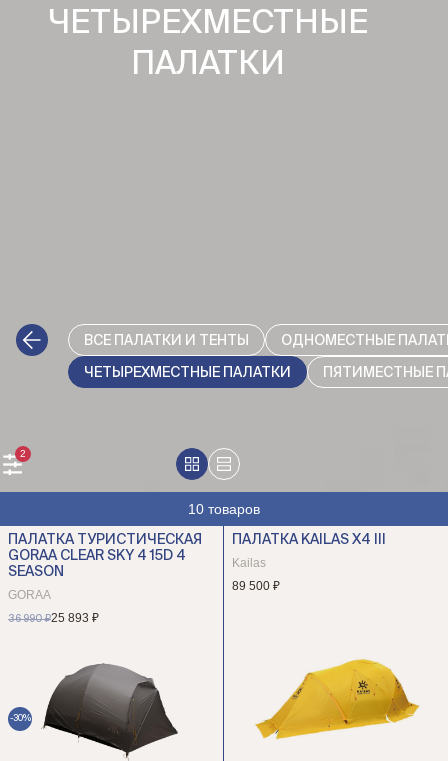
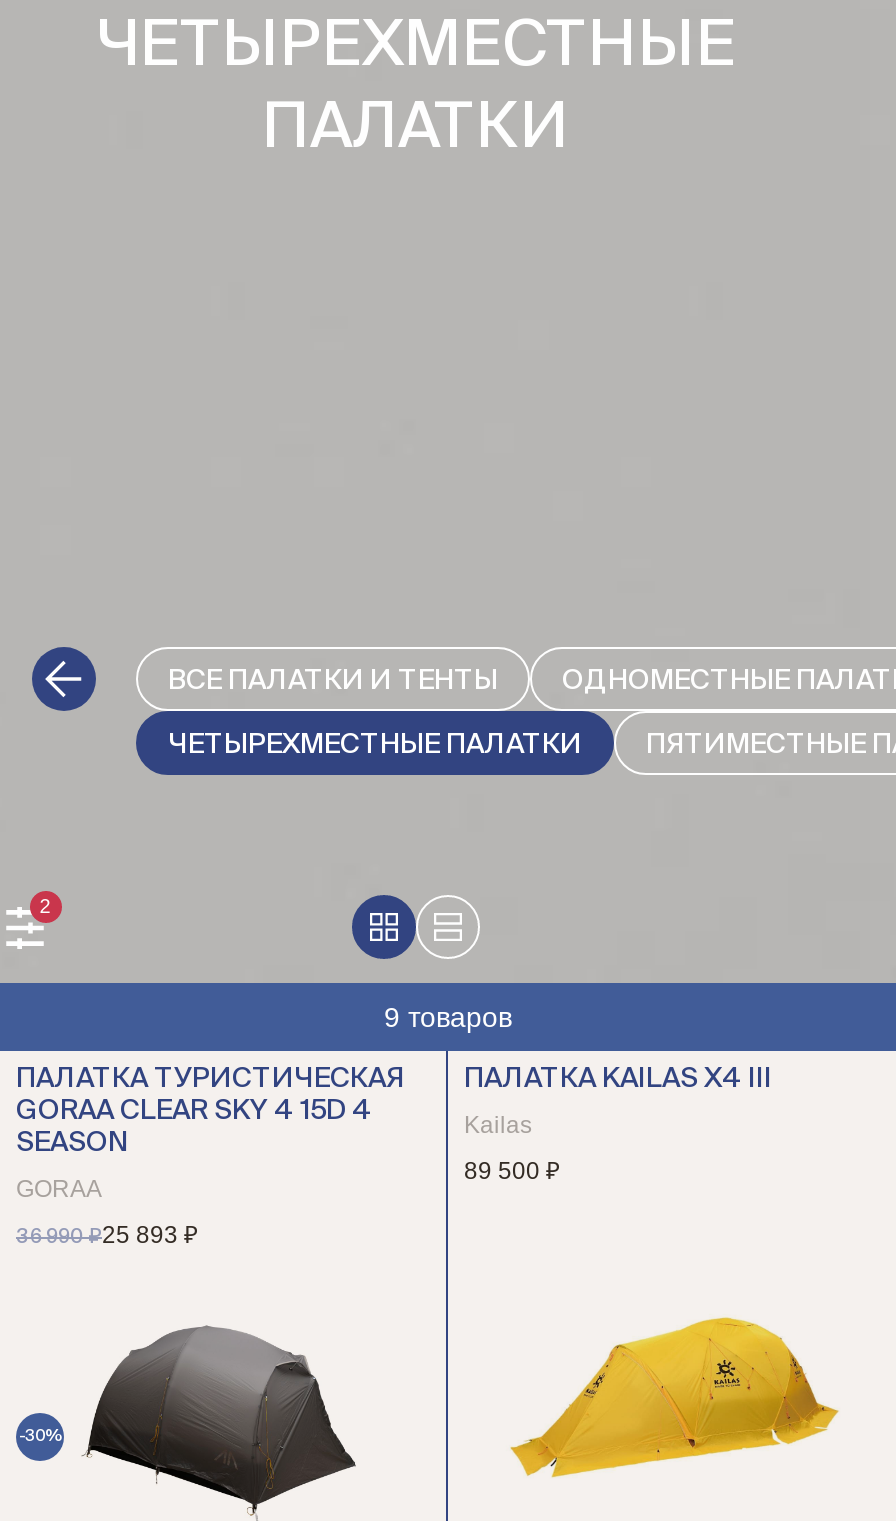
[188,501,260,517] 10 товаров -> [384,1001,512,1033] 9 товаров

